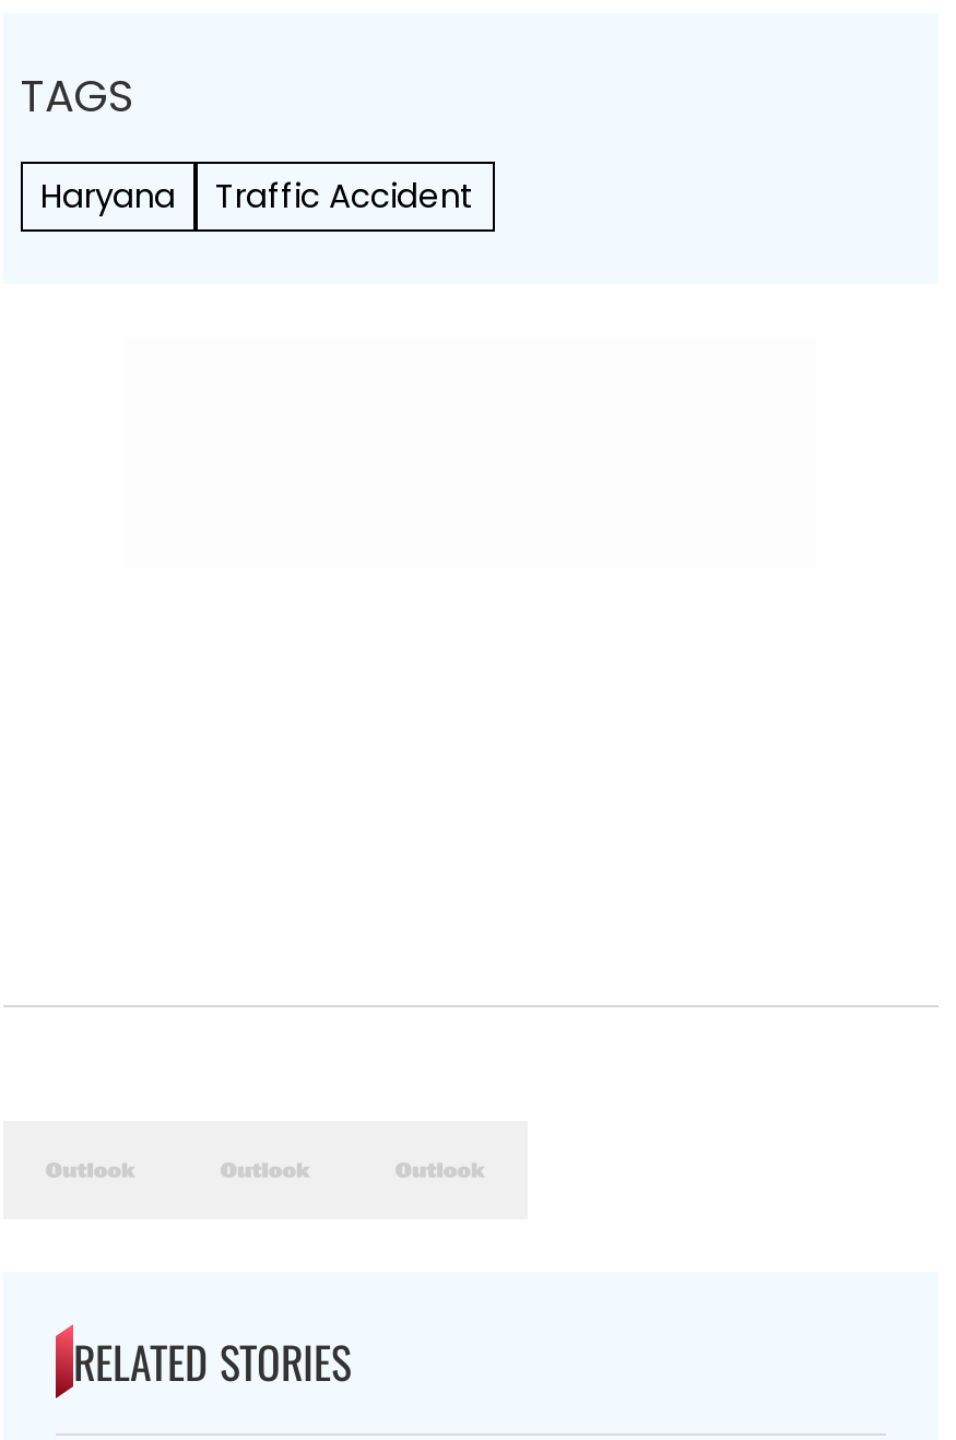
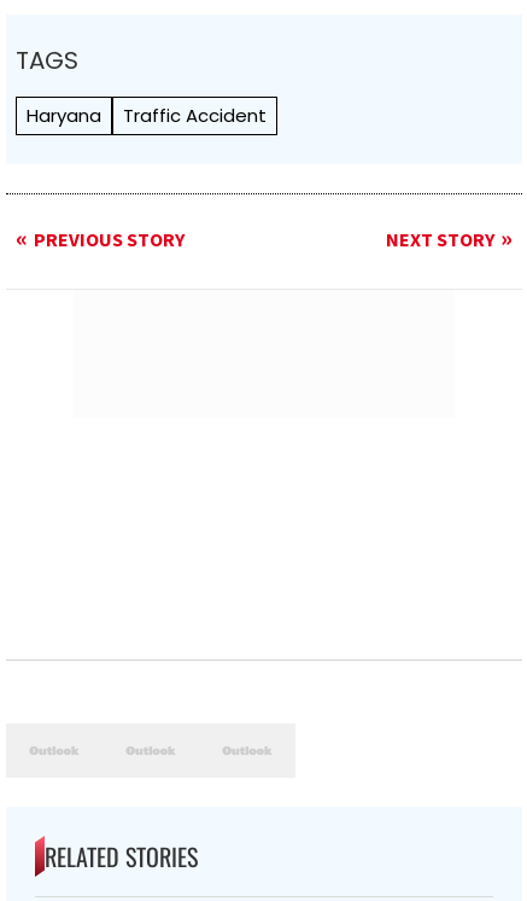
none -> [34,227,494,254] PREVIOUS STORY | NEXT STORY

